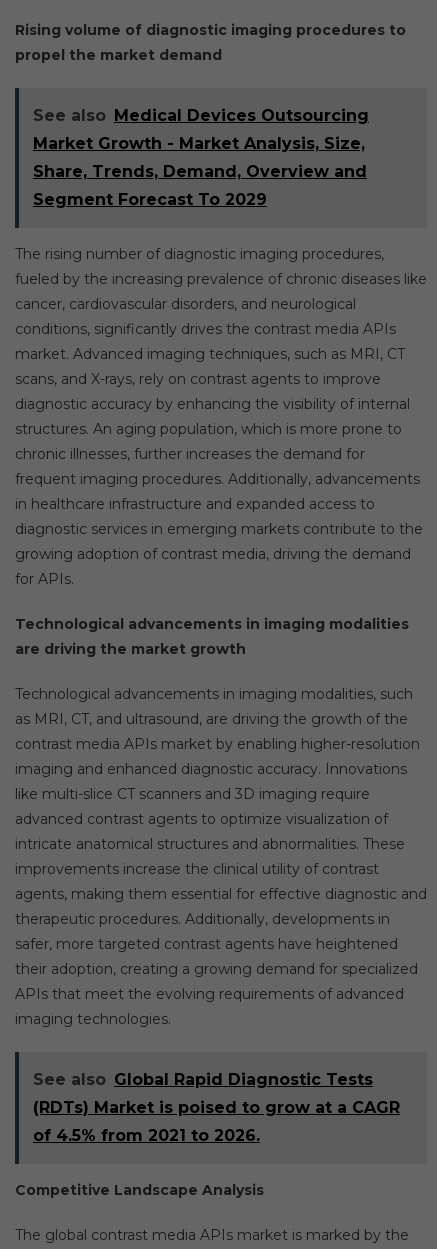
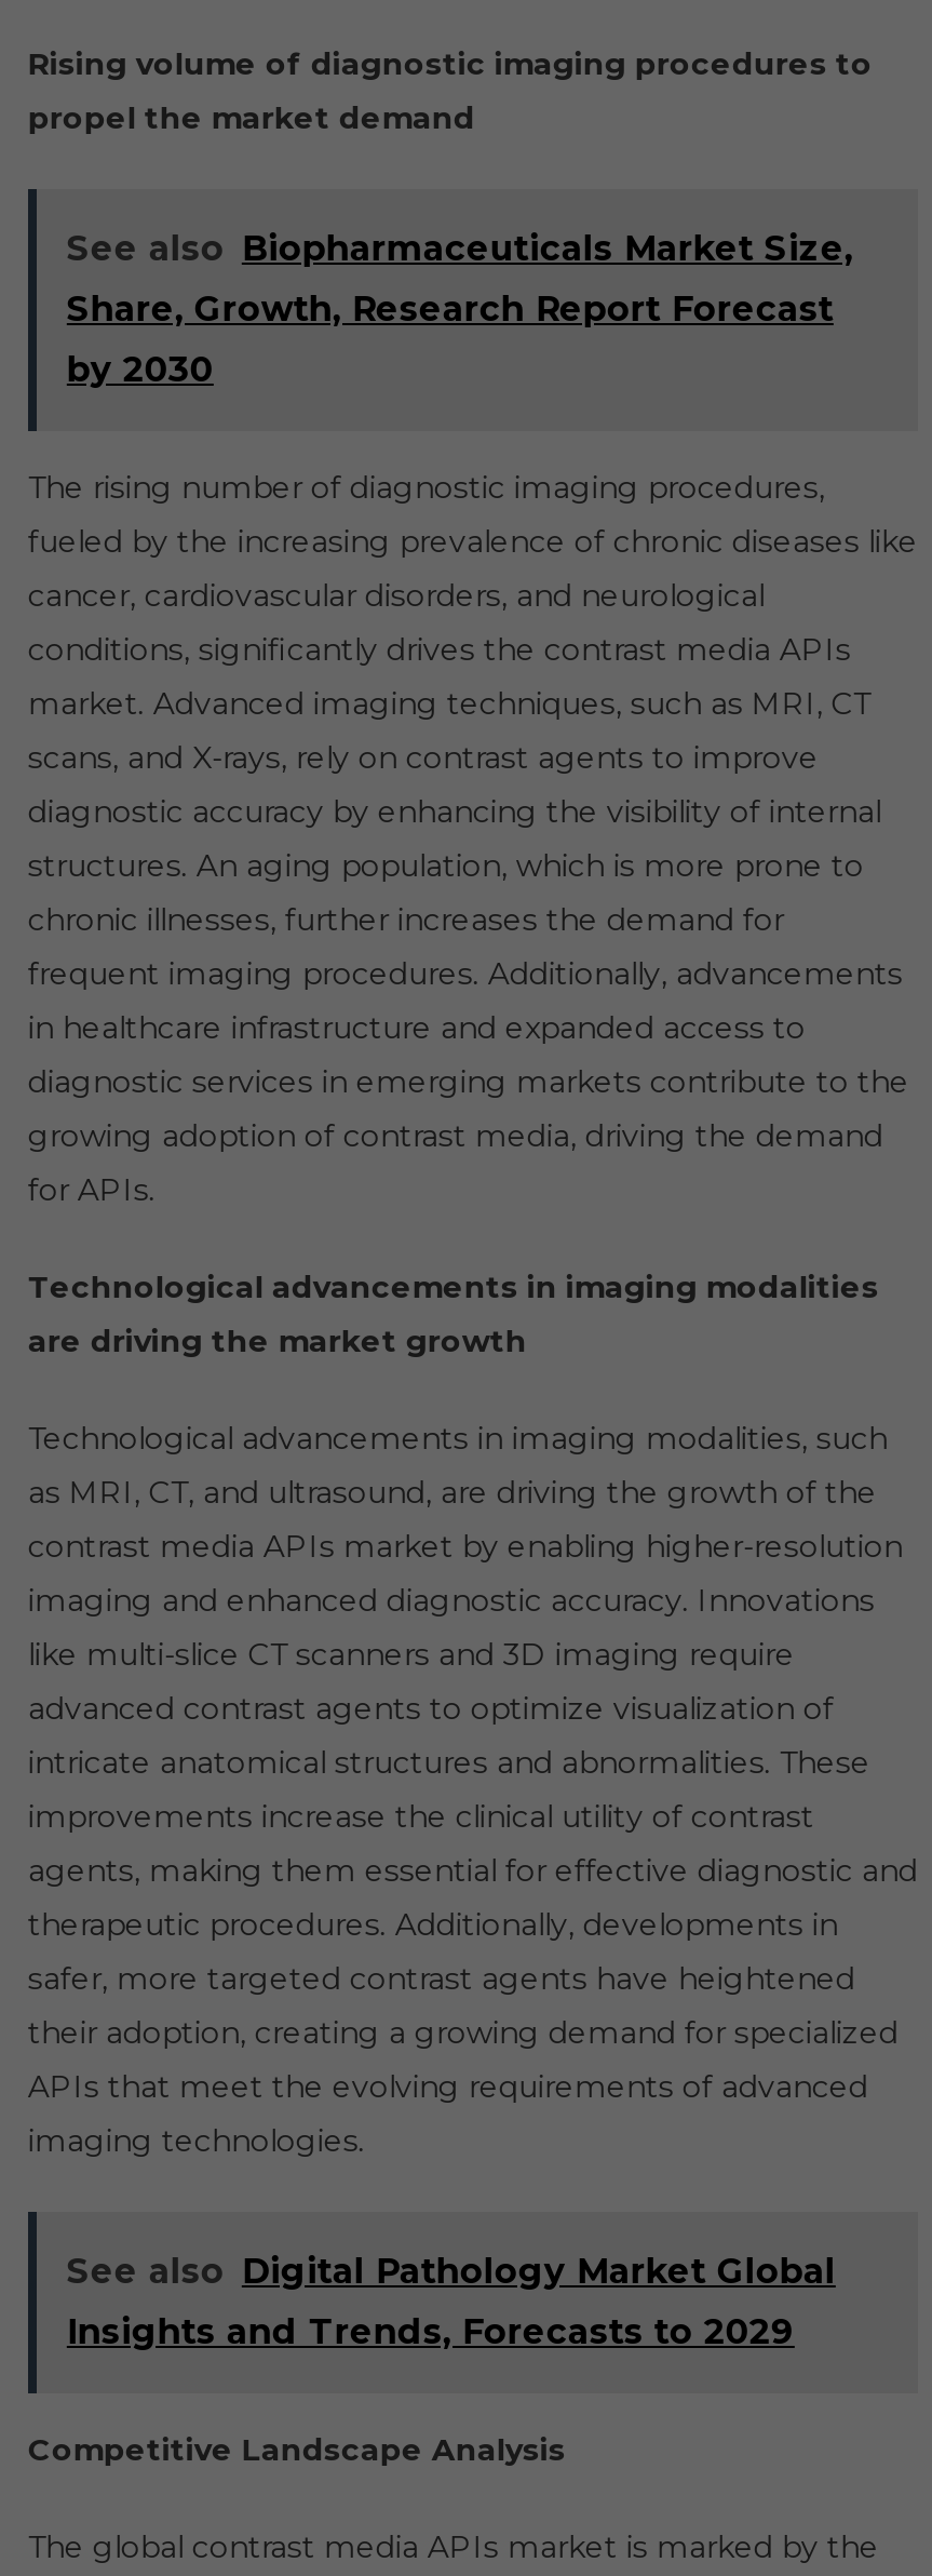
[33,106,369,209] See also Medical Devices Outsourcing | Market Growth - Market Analysis, Size, | Share, Trends, Demand, Overview and | Segment Forecast To 2029 -> [67,228,853,390] See also Biopharmaceuticals Market Size, | Share, Growth, Research Report Forecast | by 2030
[33,1070,400,1145] See also Global Rapid Diagnostic Tests | (RDTs) Market is poised to grow at a CAGR | of 4.5% from 2021 to 2026. -> [67,2251,836,2352] See also Digital Pathology Market Global | Insights and Trends, Forecasts to 2029

